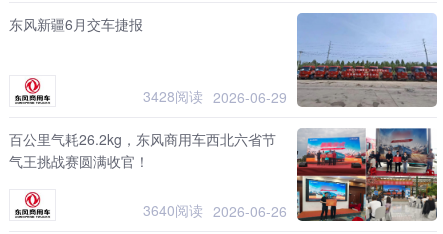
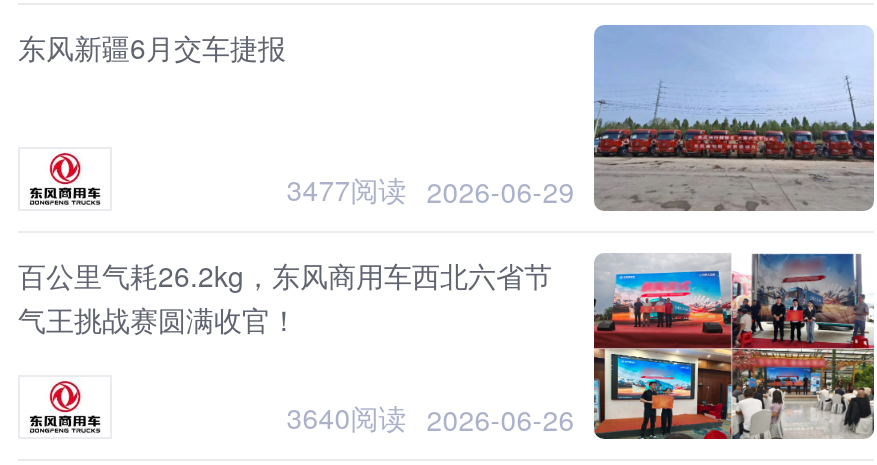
[143,85,287,106] 3428阅读 2026-06-29 -> [286,169,574,211] 3477阅读 2026-06-29

